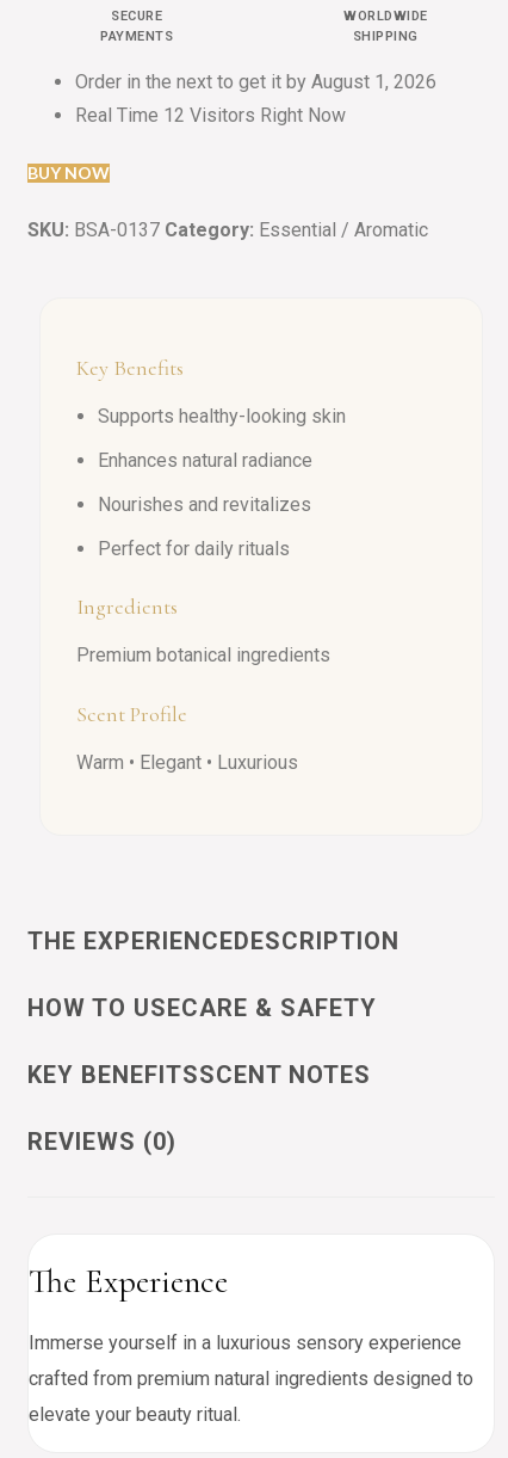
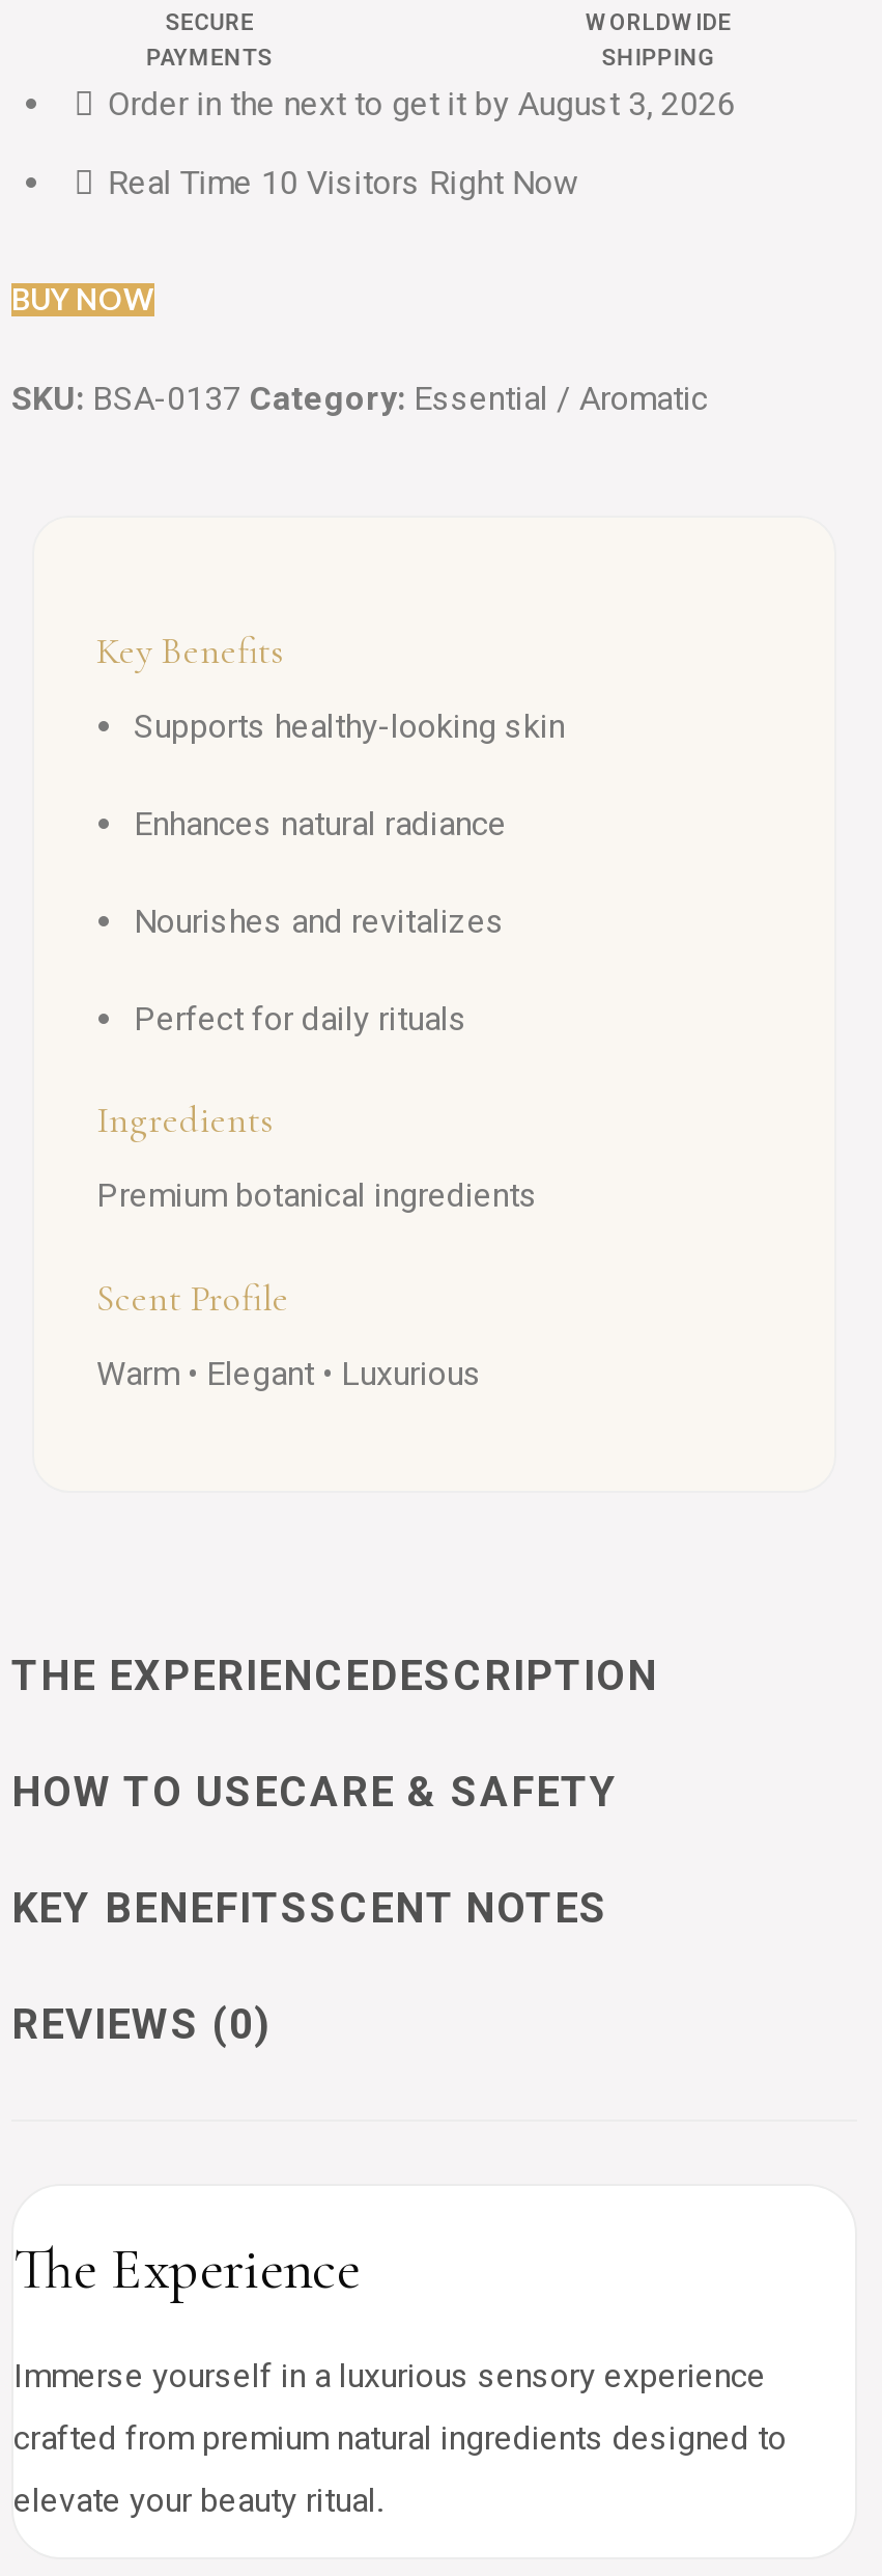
[75,70,436,93] Order in the next to get it by August 1, 2026 -> [108,84,736,123] Order in the next to get it by August 3, 2026
[75,103,346,126] Real Time 12 Visitors Right Now -> [108,163,578,202] Real Time 10 Visitors Right Now

